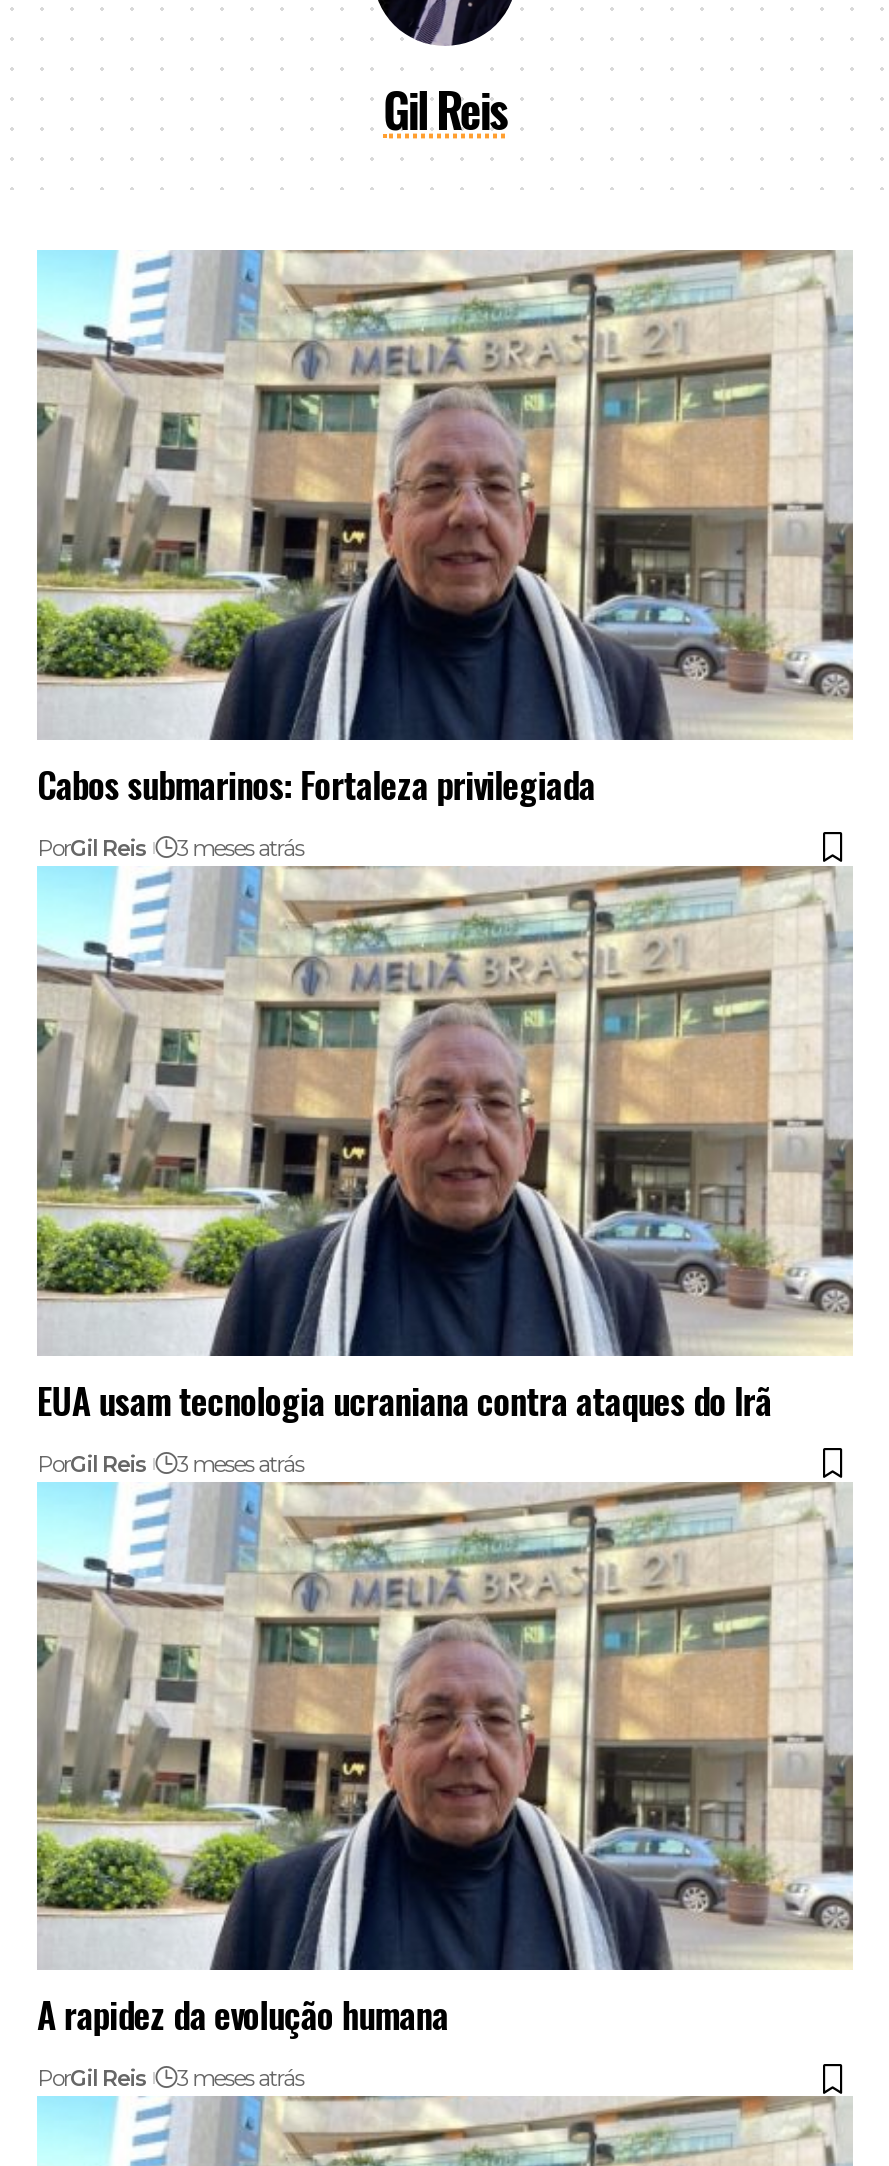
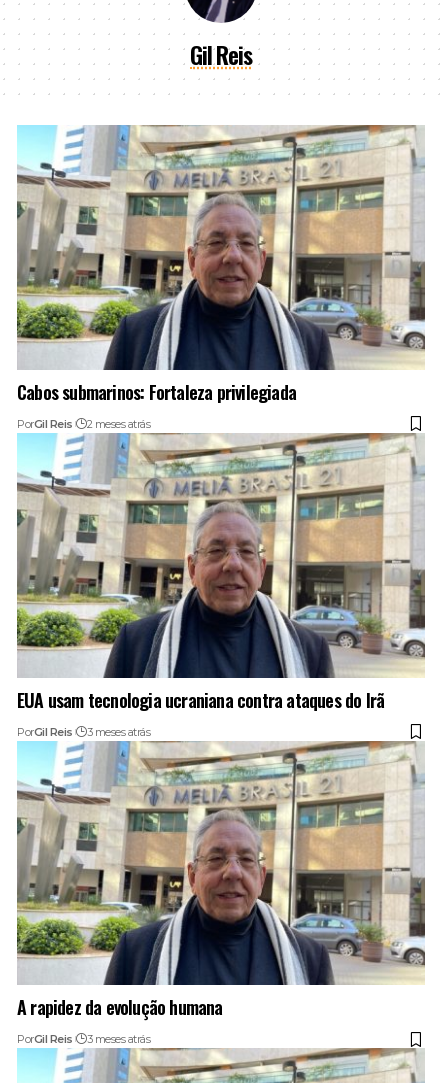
[37,834,303,862] PorGil Reis 3 meses atrás -> [17,417,150,431] PorGil Reis 2 meses atrás

